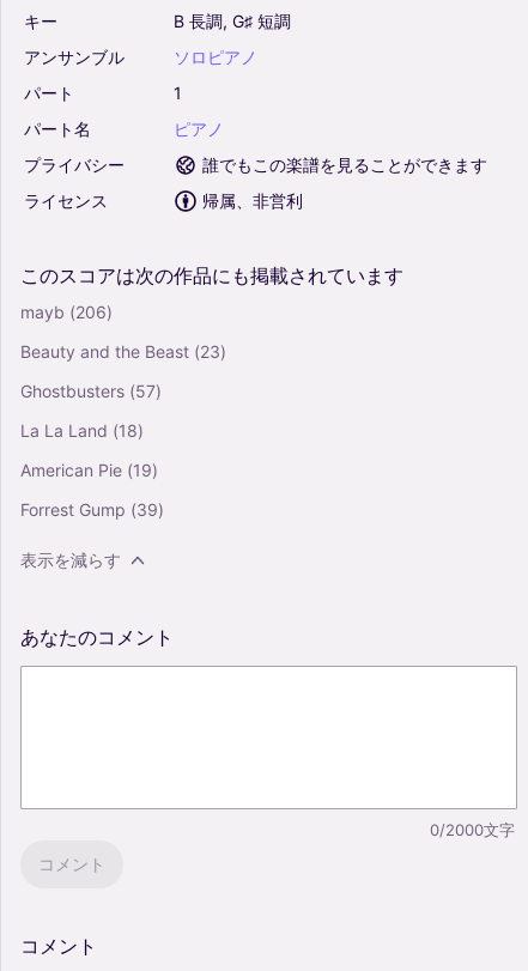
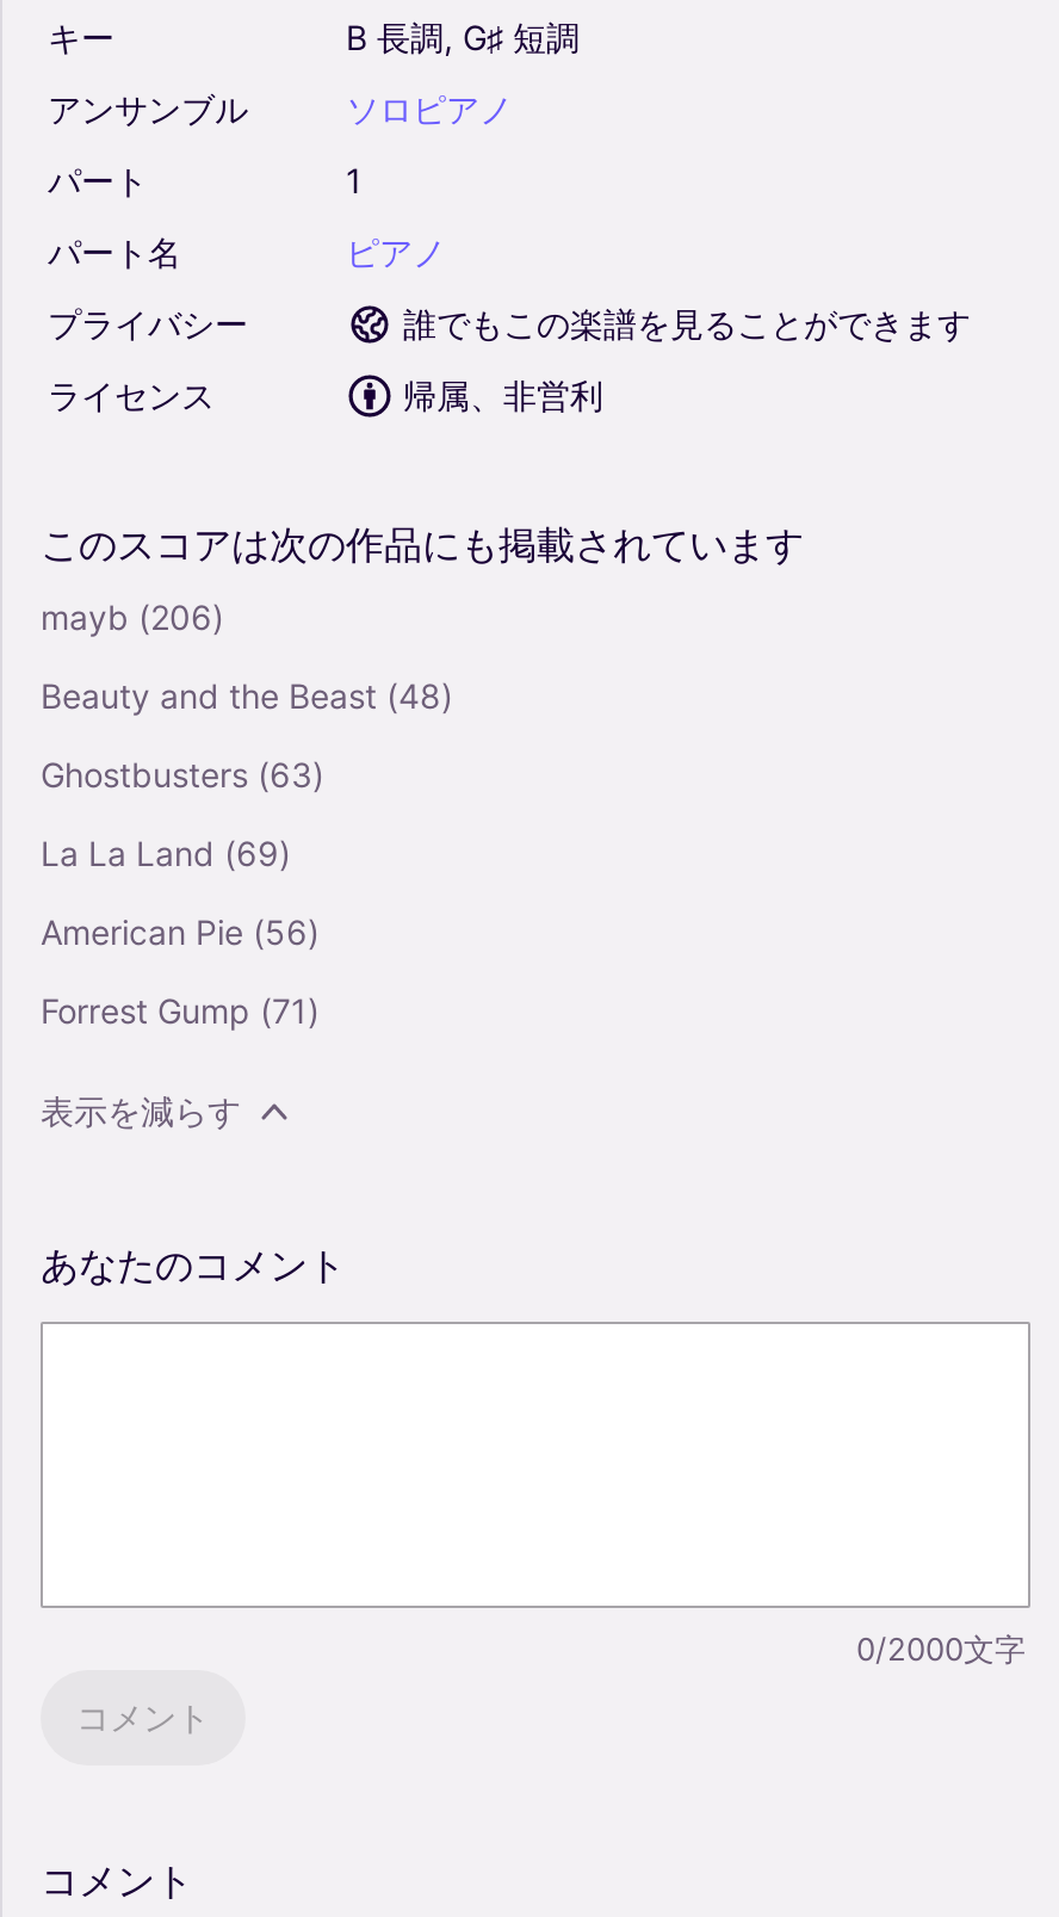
[20,341,226,361] Beauty and the Beast (23) -> [41,674,453,715] Beauty and the Beast (48)
[20,380,162,400] Ghostbusters (57) -> [41,753,324,793] Ghostbusters (63)
[20,420,144,440] La La Land (18) -> [41,831,291,872] La La Land (69)
[20,459,158,480] American Pie (19) -> [41,910,320,951] American Pie (56)
[20,499,164,519] Forrest Gump (39) -> [41,989,320,1029] Forrest Gump (71)

